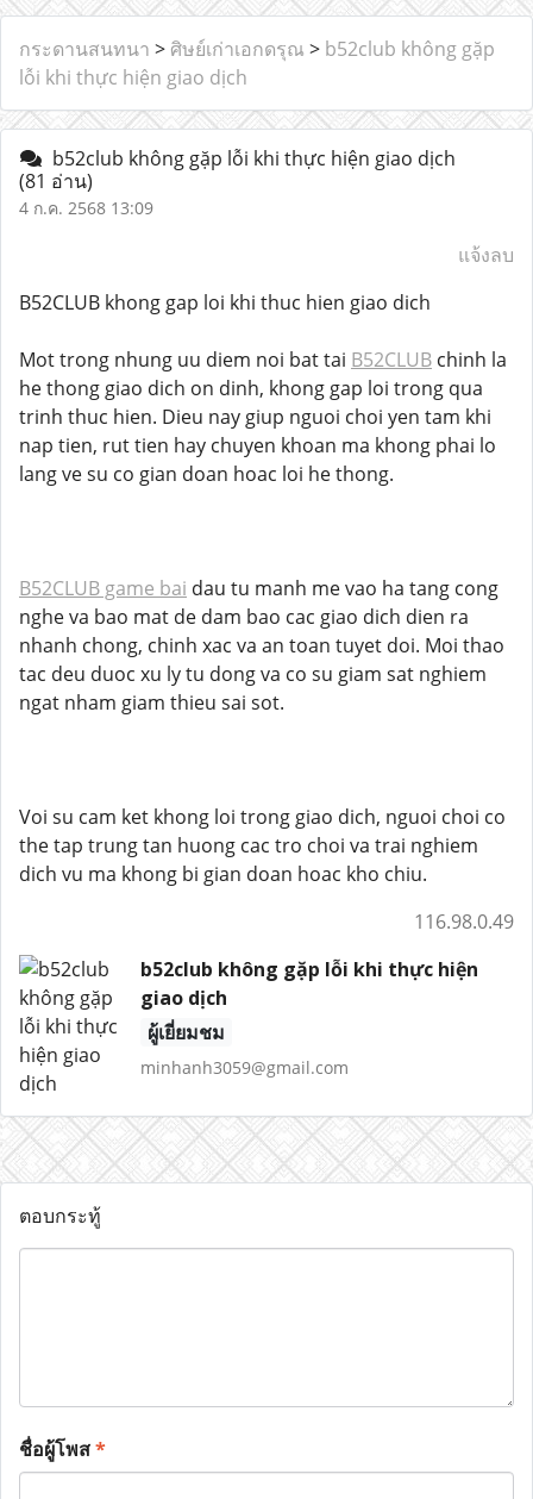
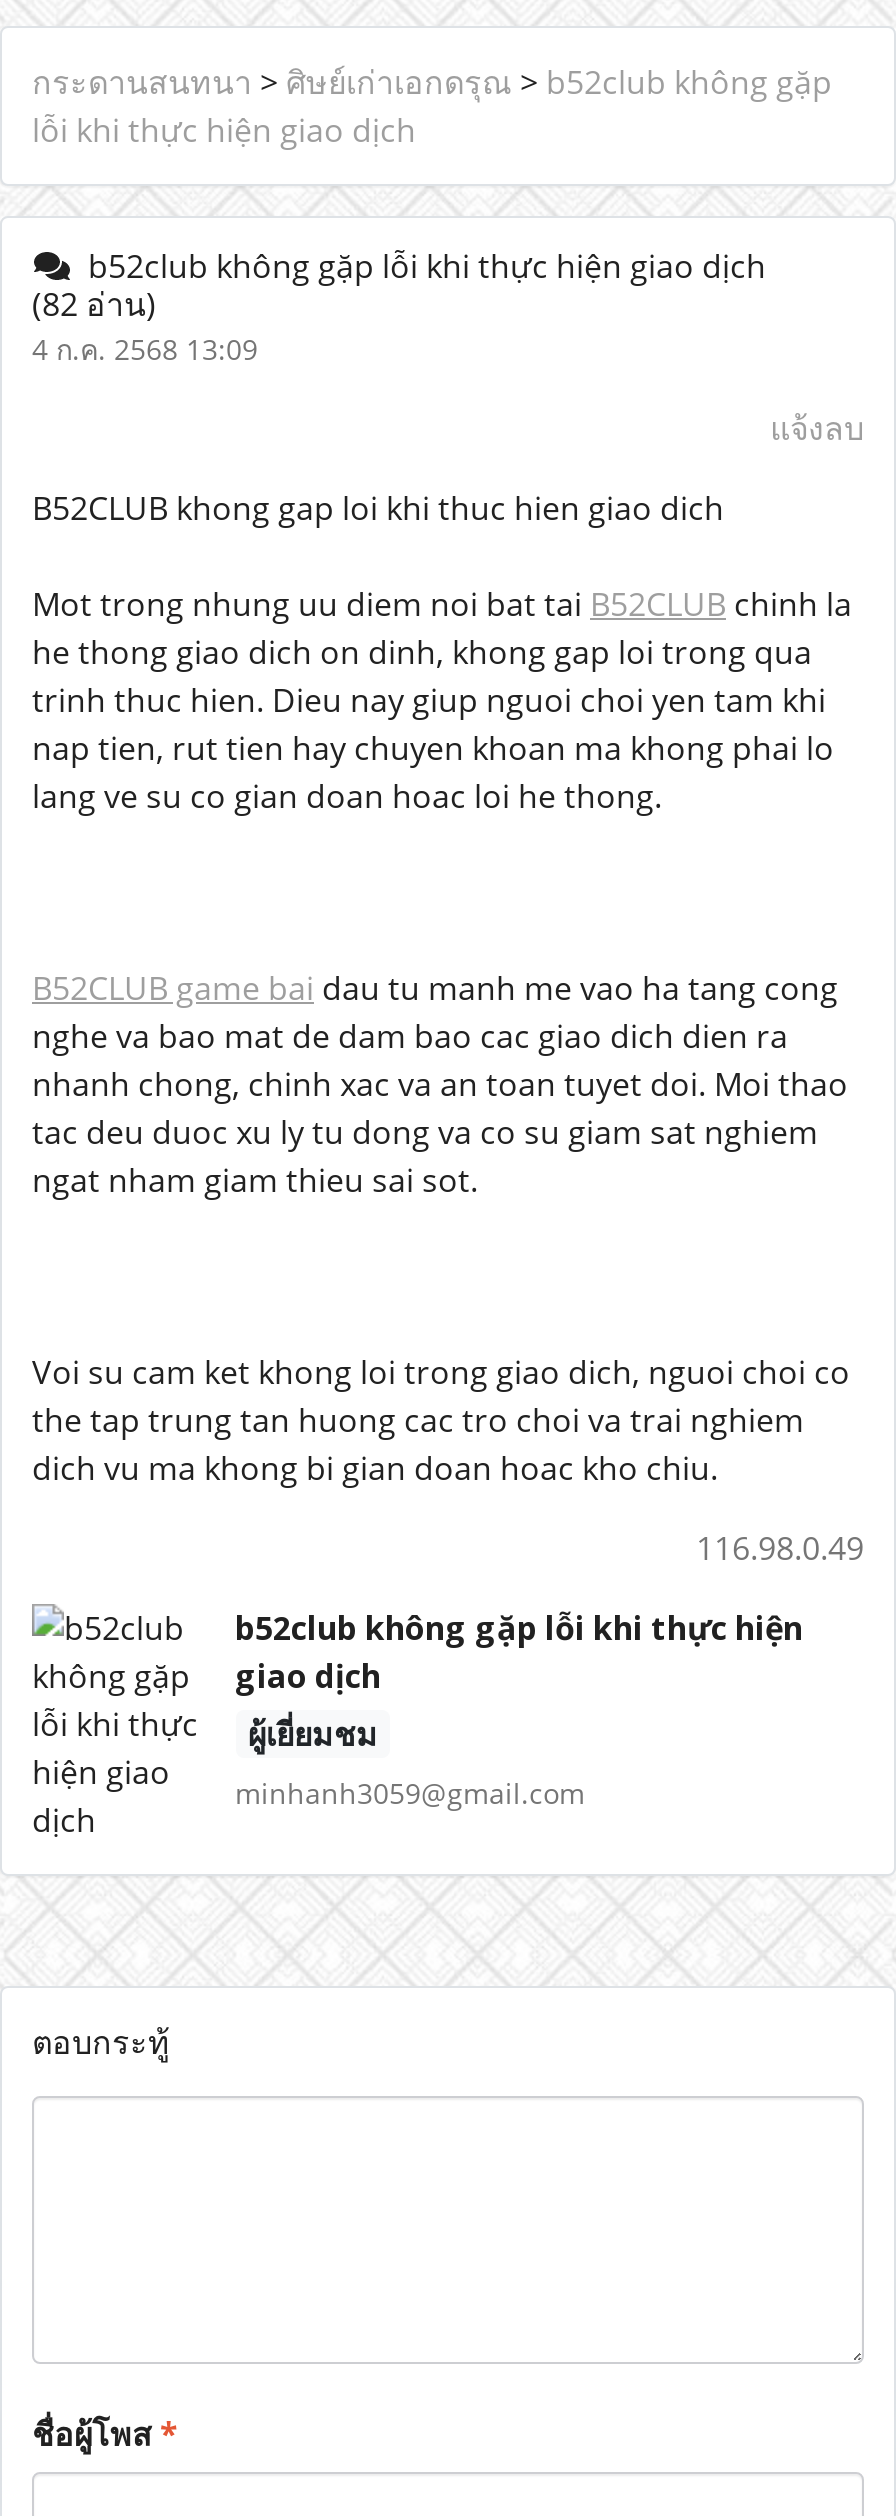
[19,168,93,194] (81 อ่าน) -> [32,282,156,326] (82 อ่าน)

